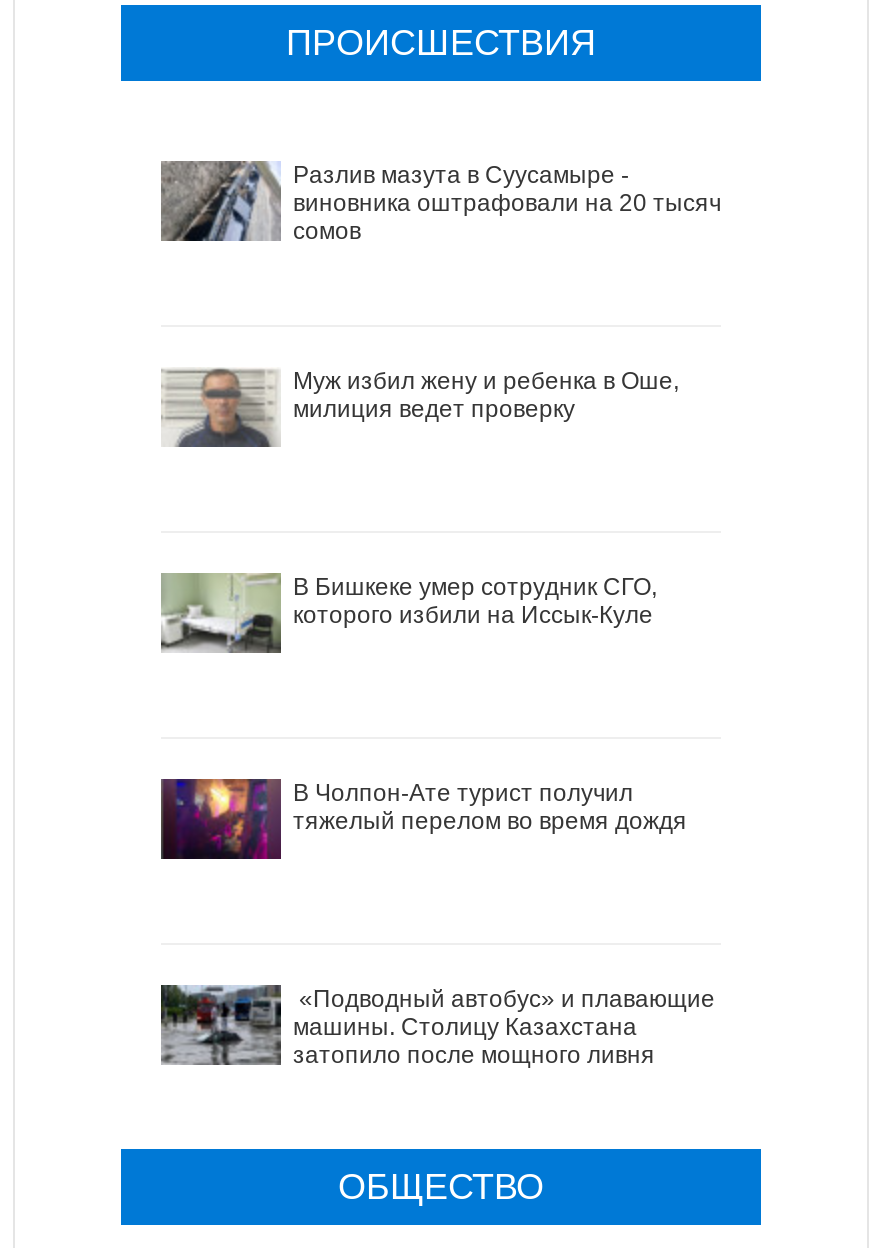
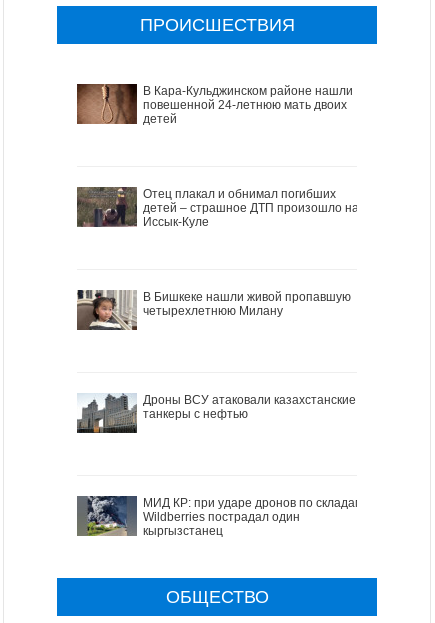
[161,161,721,245] [image] | Разлив мазута в Суусамыре - | виновника оштрафовали на 20 тысяч | сомов -> [77,84,353,126] [image] | В Кара-Кульджинском районе нашли | повешенной 24-летнюю мать двоих | детей
[161,367,679,447] [image] | Муж избил жену и ребенка в Оше, | милиция ведет проверку -> [76,186,359,229] [image] | Отец плакал и обнимал погибших | детей – страшное ДТП произошло на | Иссык-Куле
[161,573,657,653] [image] | В Бишкеке умер сотрудник СГО, | которого избили на Иссык-Куле -> [76,290,351,330] [image] | В Бишкеке нашли живой пропавшую | четырехлетнюю Милану
[159,777,687,859] [image] | В Чолпон-Ате турист получил | тяжелый перелом во время дождя -> [77,393,356,433] [image] | Дроны ВСУ атаковали казахстанские | танкеры с нефтью
[161,985,715,1069] [image] | «Подводный автобус» и плавающие | машины. Столицу Казахстана | затопило после мощного ливня -> [77,495,363,538] [image] | МИД КР: при ударе дронов по складам | Wildberries пострадал один | кыргызстанец

